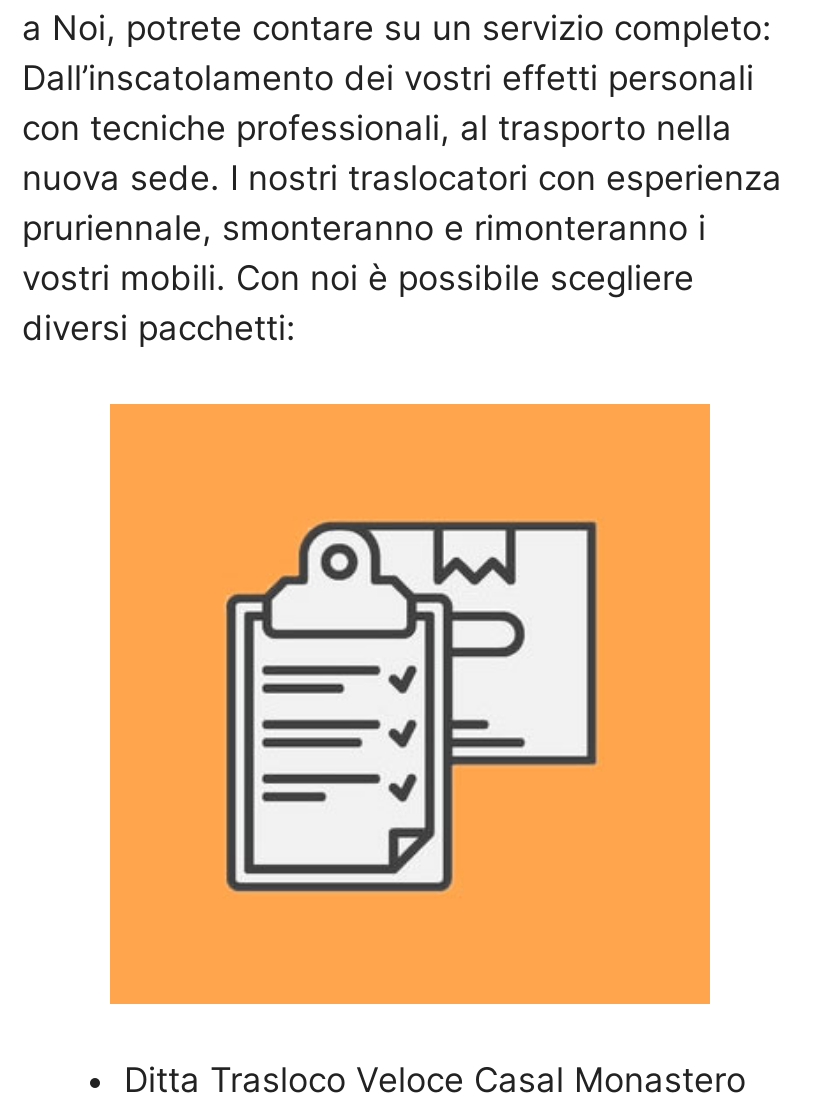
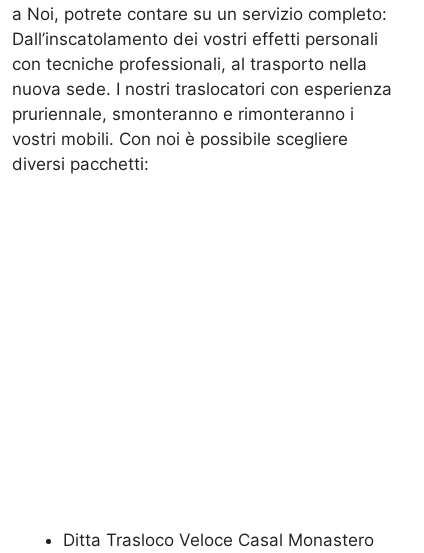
[108,402,712,1006] [image] -> none

